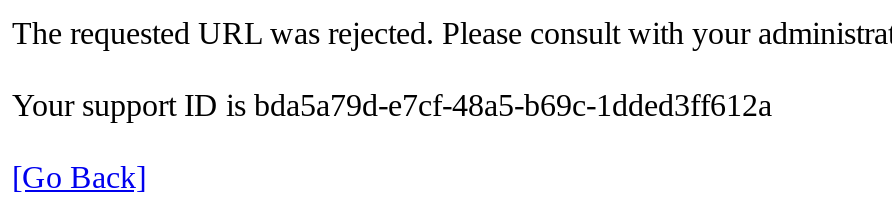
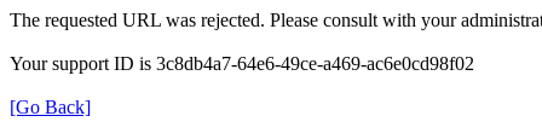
[12,88,772,122] Your support ID is bda5a79d-e7cf-48a5-b69c-1dded3ff612a -> [10,53,474,74] Your support ID is 3c8db4a7-64e6-49ce-a469-ac6e0cd98f02

